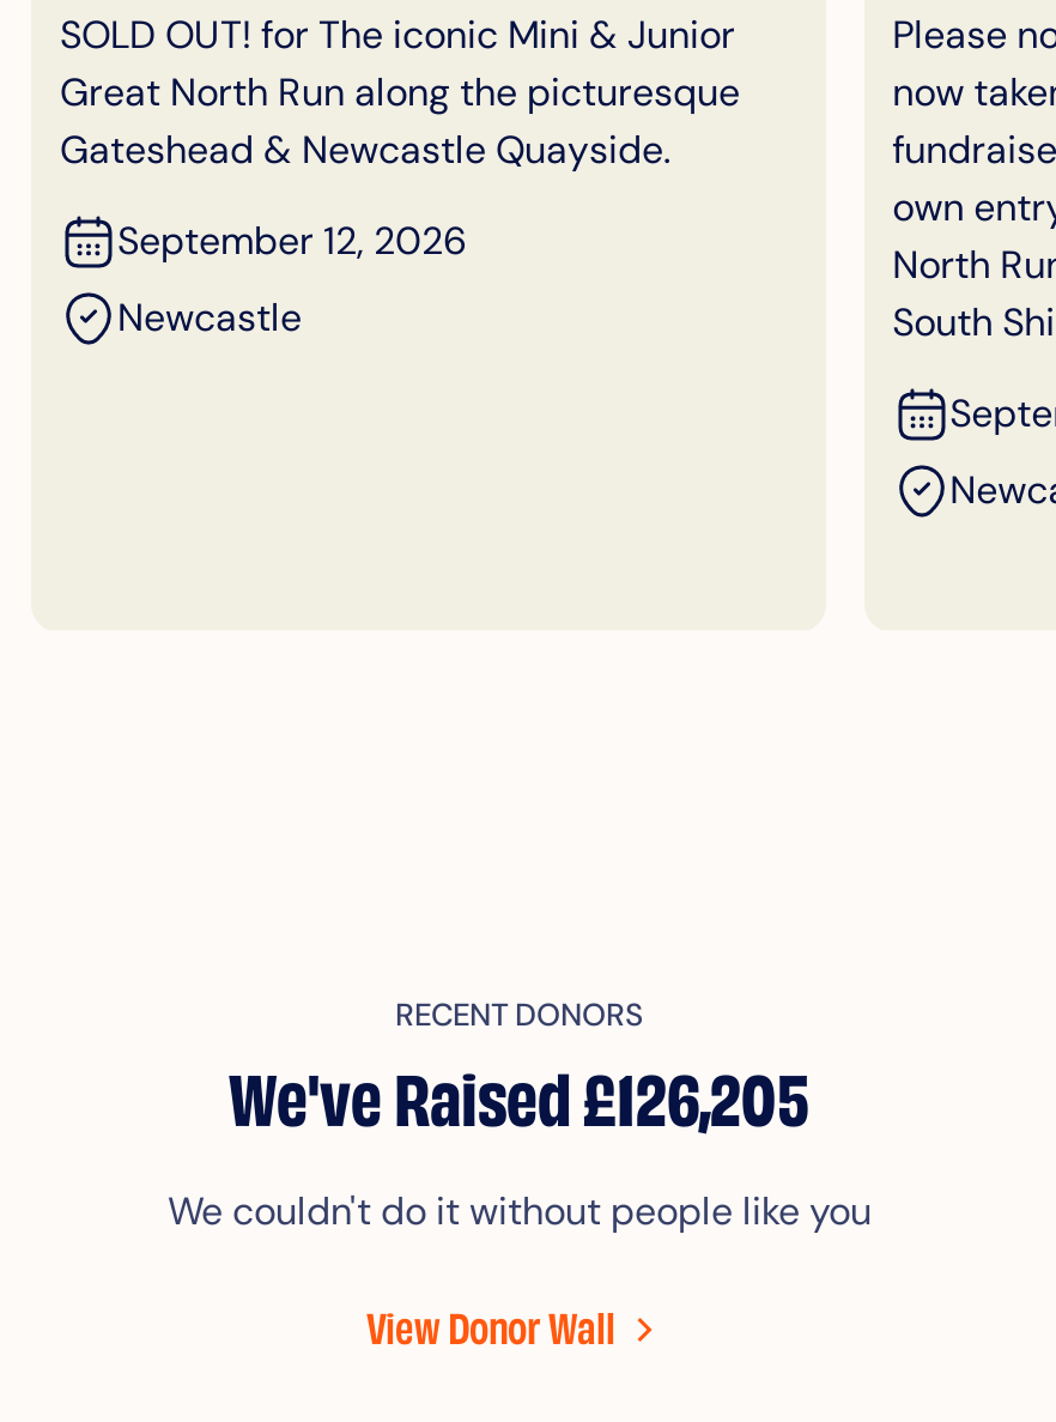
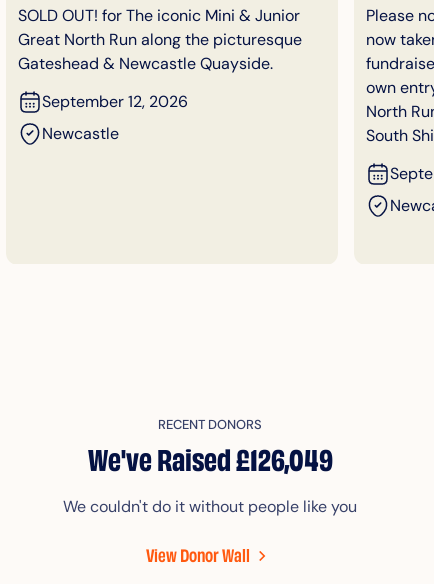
[229,1077,811,1144] We've Raised £126,205 -> [87,450,332,478] We've Raised £126,049

